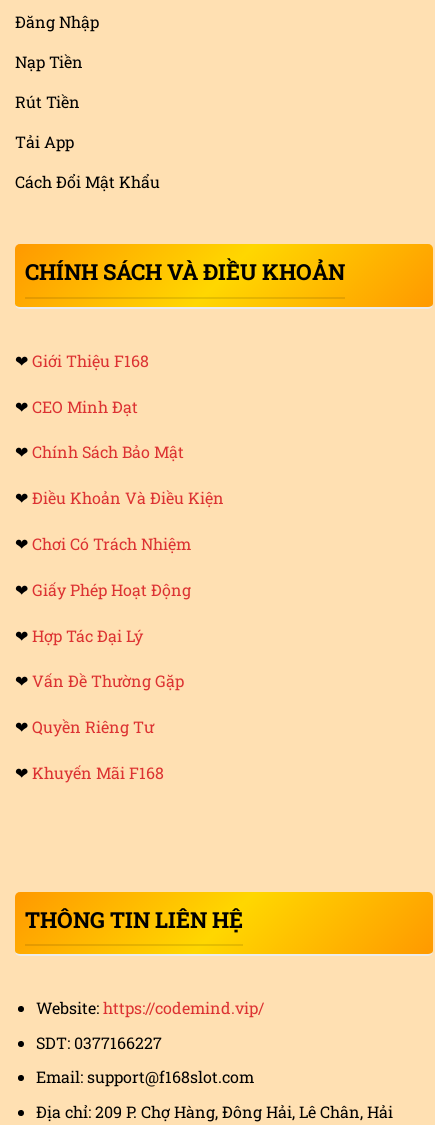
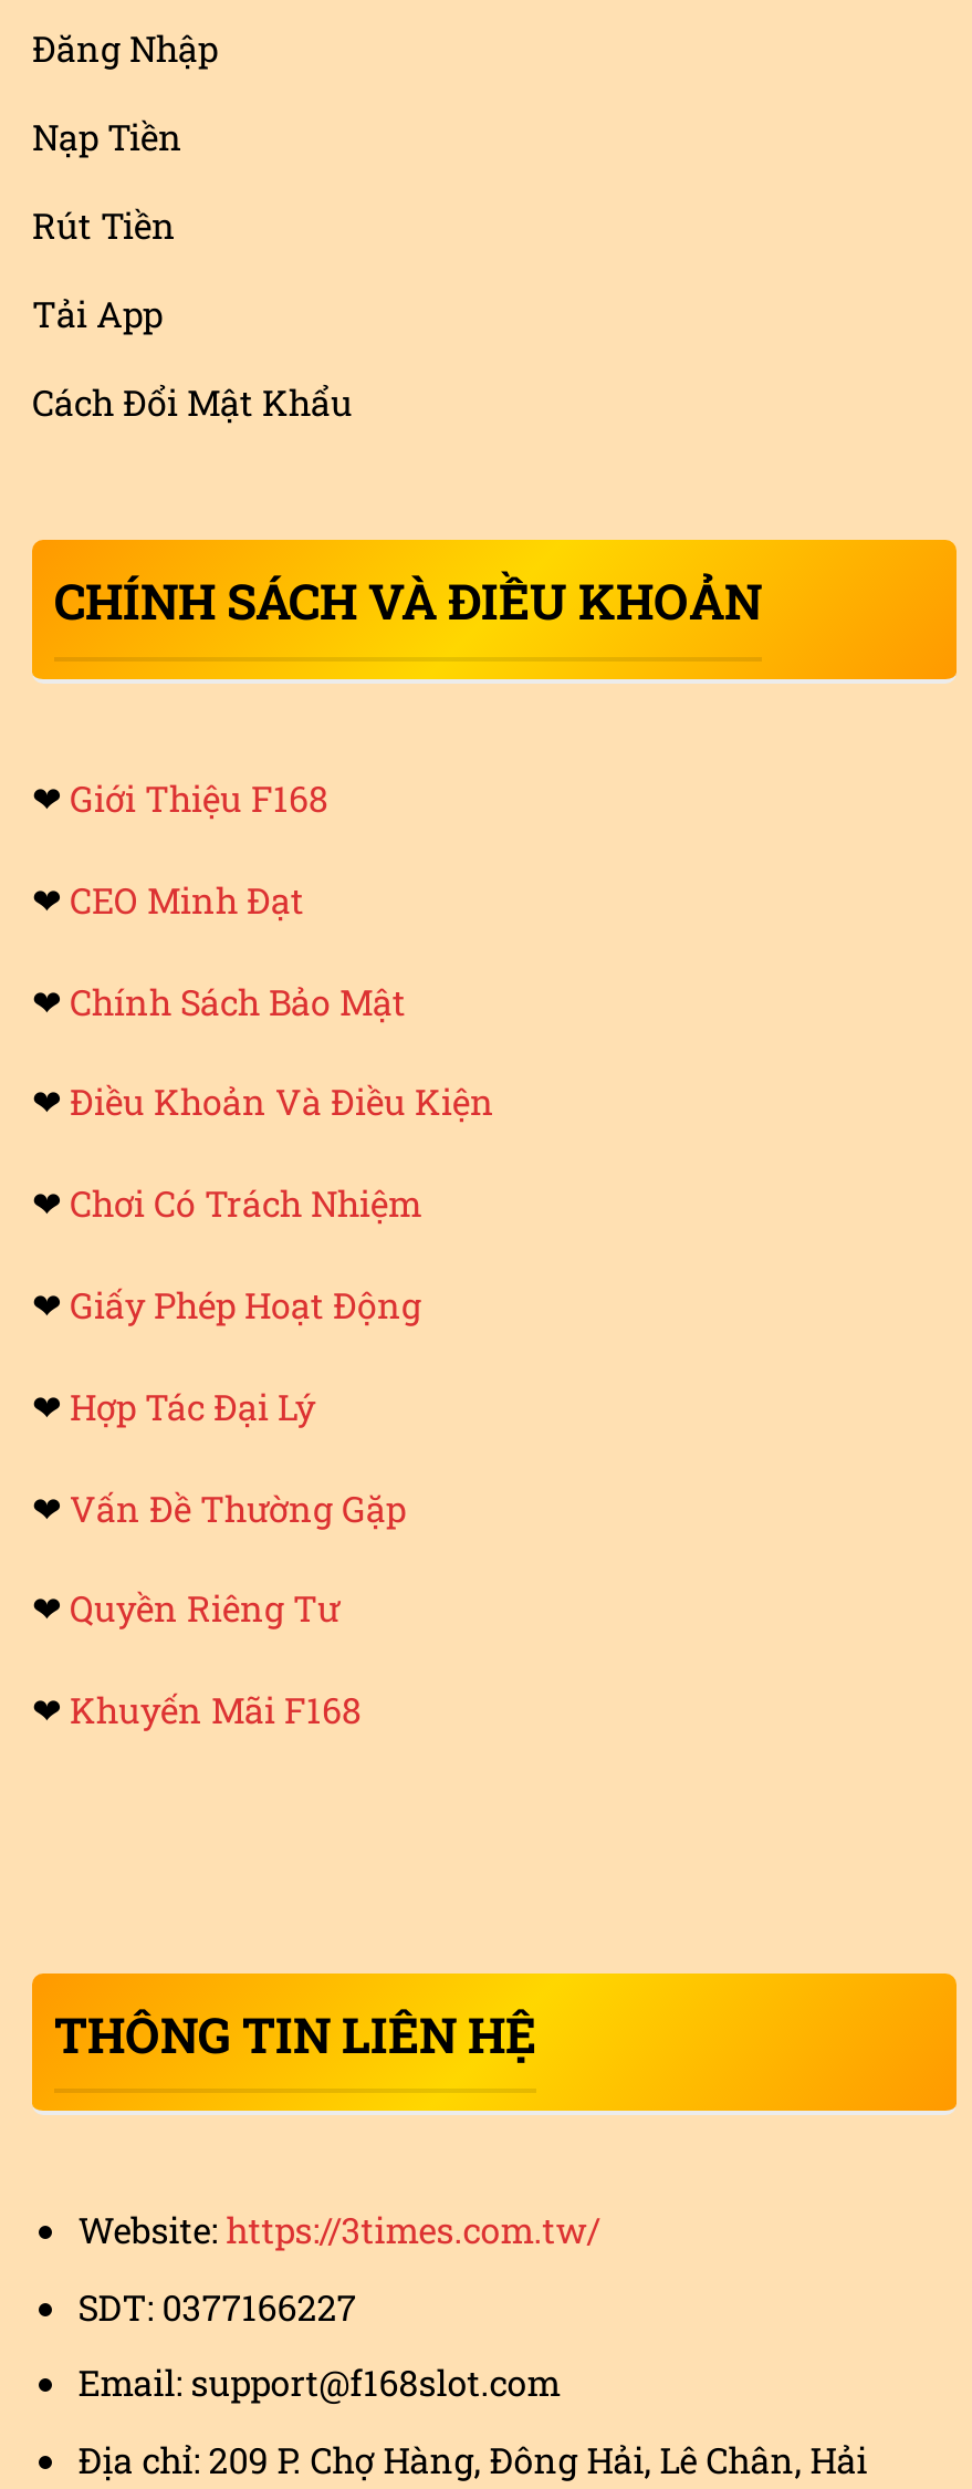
[36,997,264,1018] Website: https://codemind.vip/ -> [78,2206,600,2252] Website: https://3times.com.tw/

